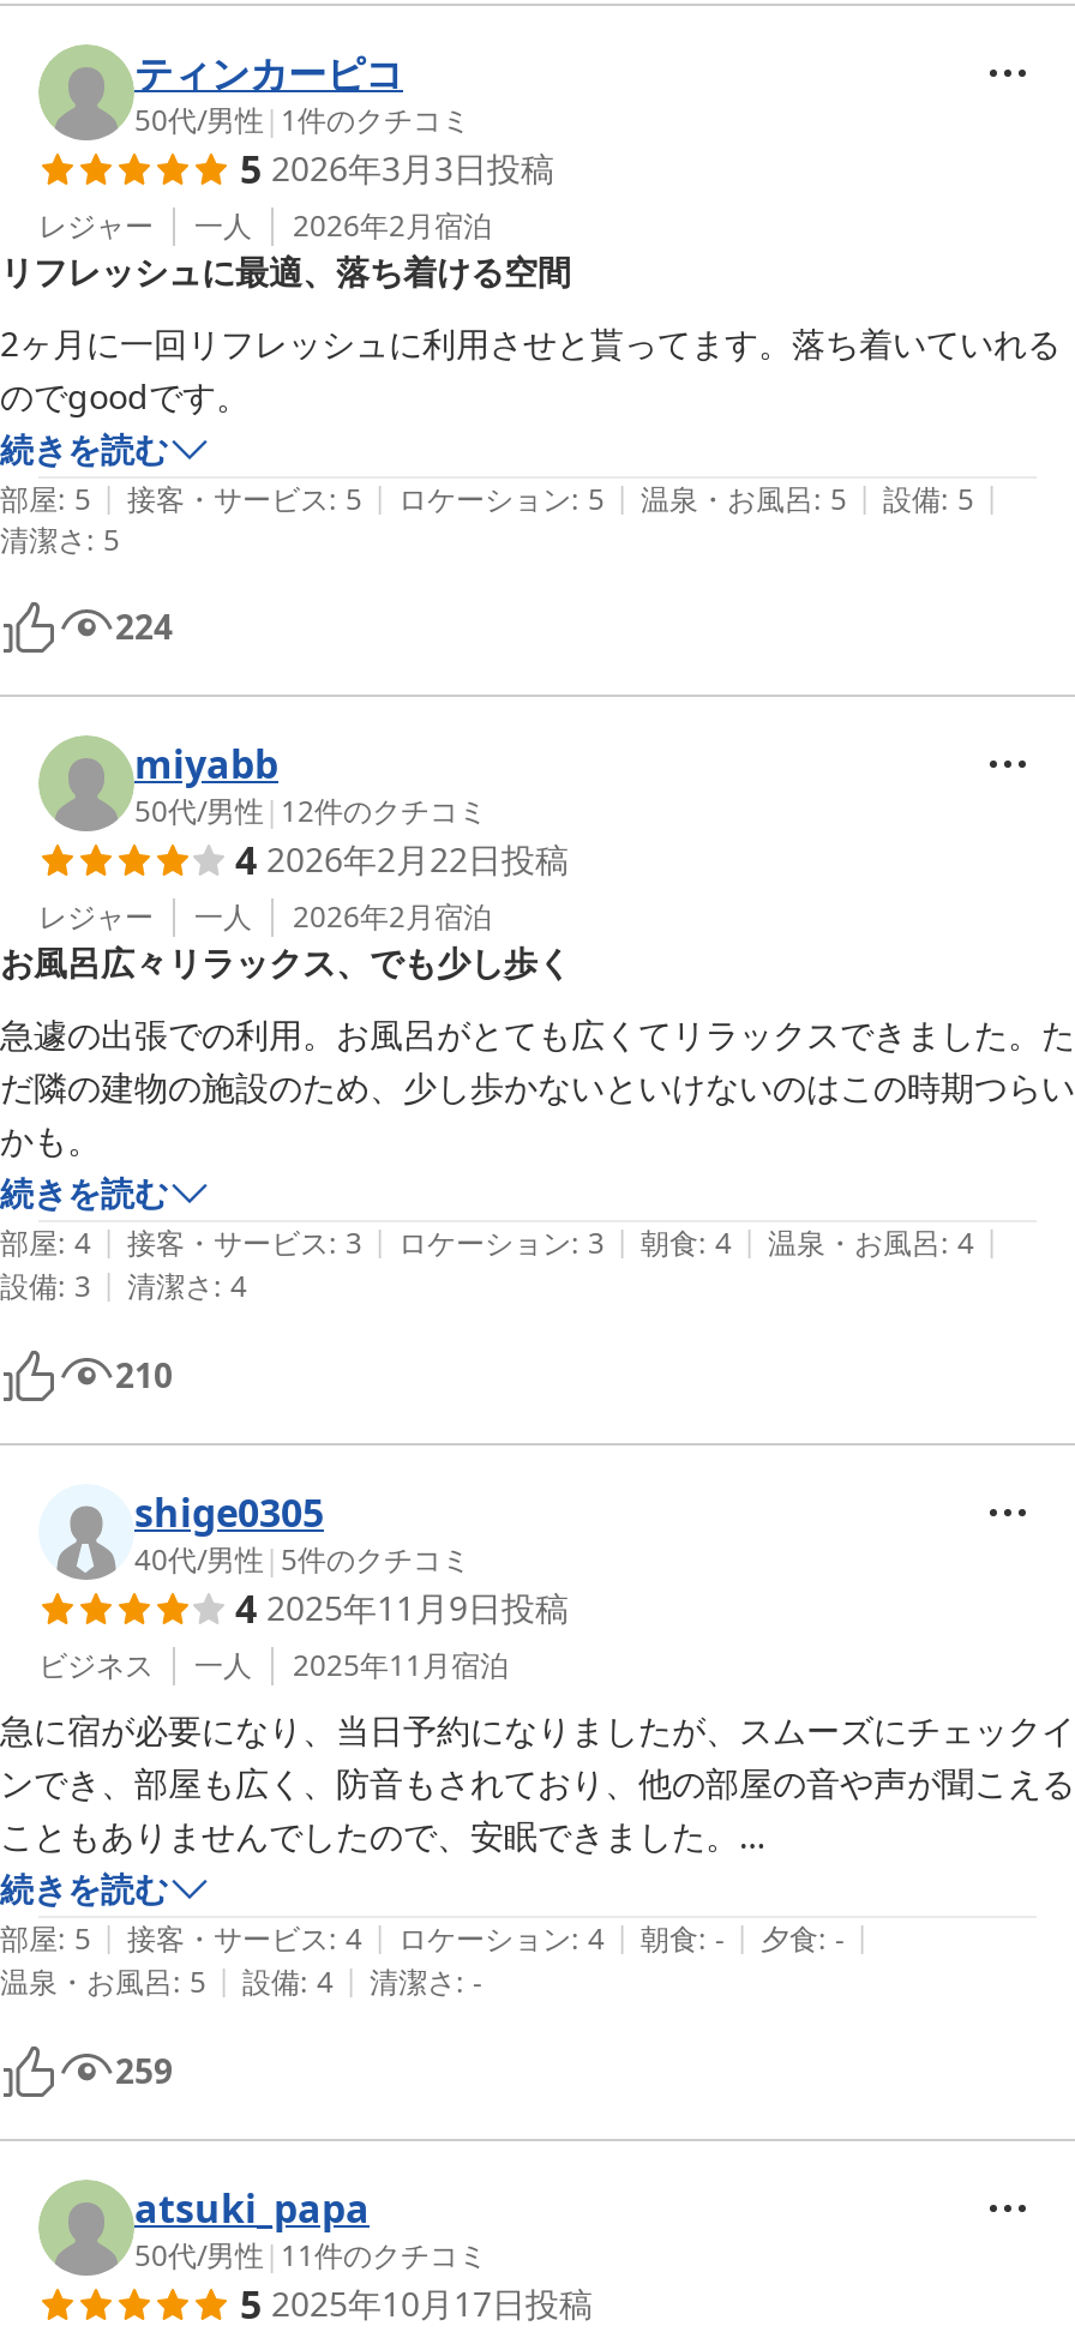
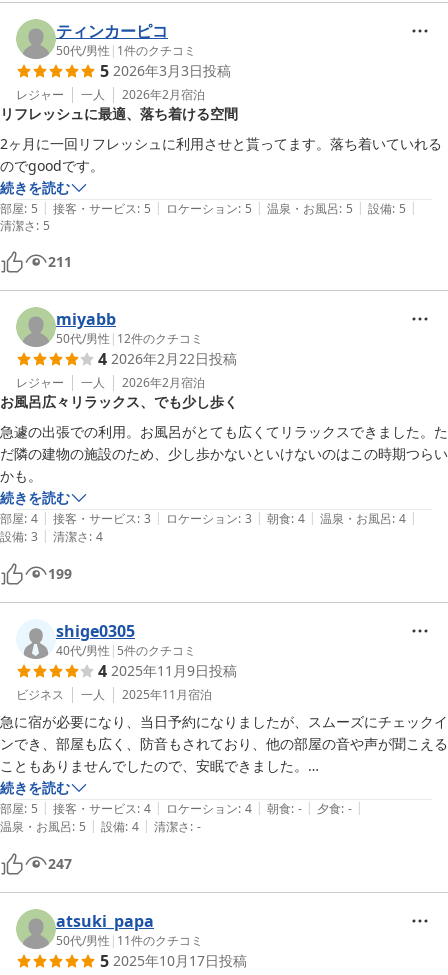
[115,603,173,649] 224 -> [48,252,72,271] 211
[115,1352,173,1398] 210 -> [48,564,72,583] 199
[115,2048,173,2093] 259 -> [48,854,72,873] 247

